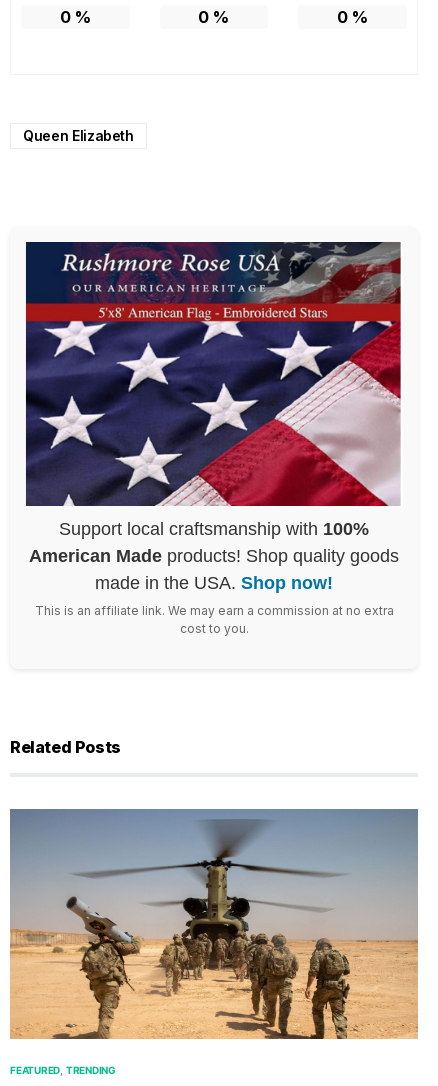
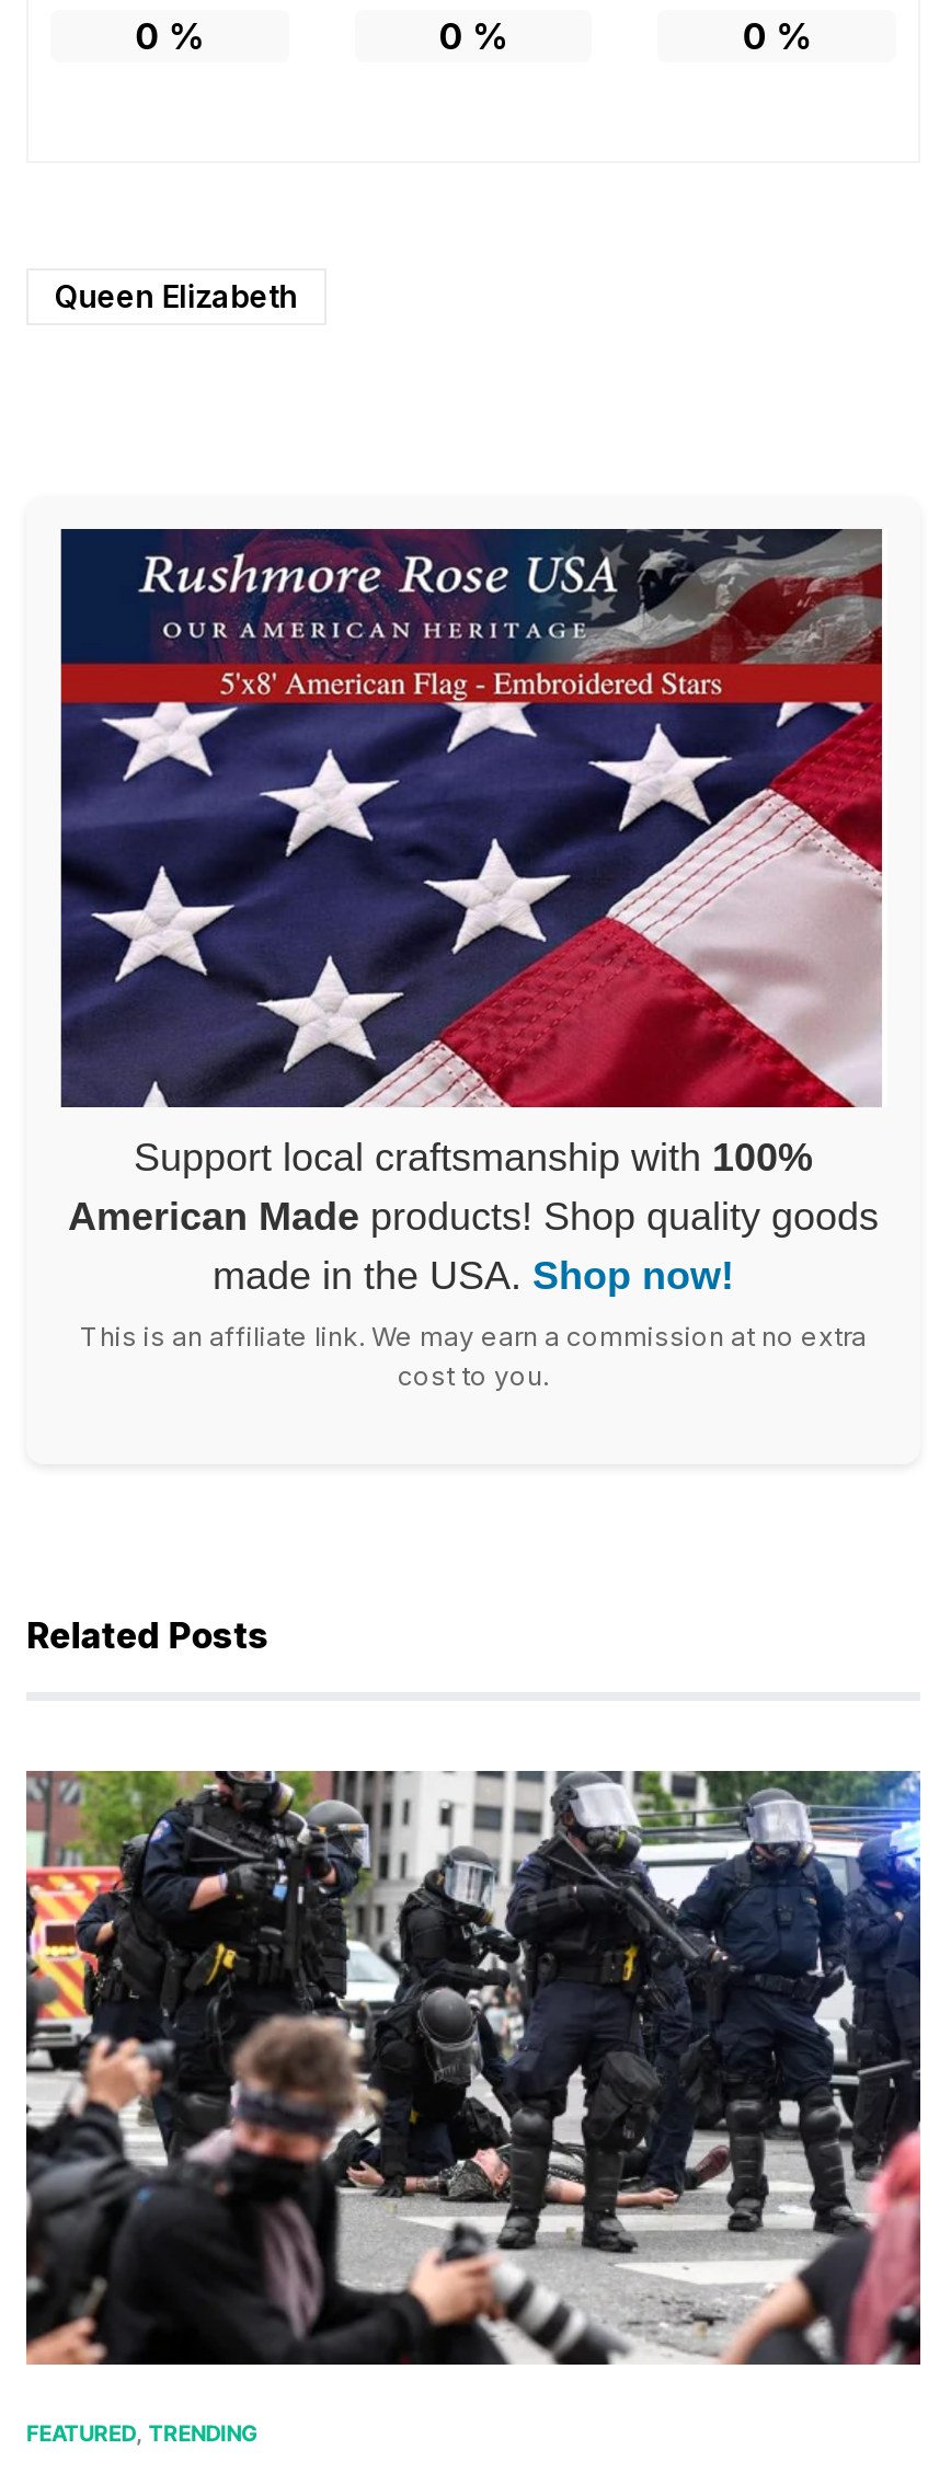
[9,808,418,1040] [image] -> [24,1771,923,2369] [image]

